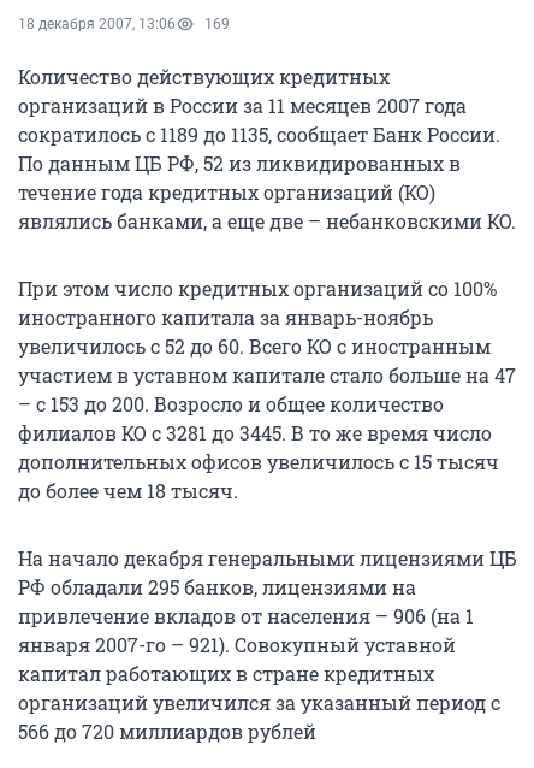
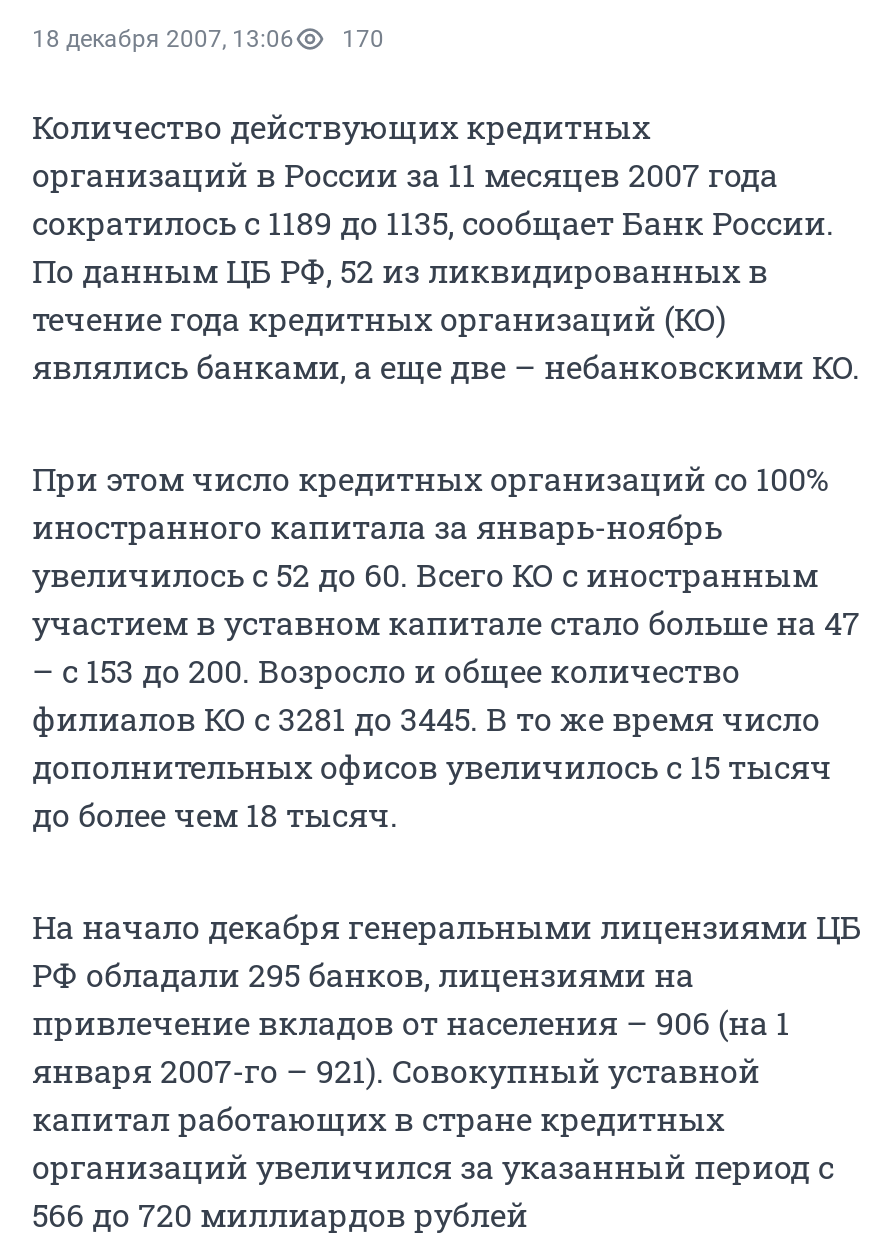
[18,16,230,33] 18 декабря 2007, 13:06 169 -> [32,25,384,53] 18 декабря 2007, 13:06 170

